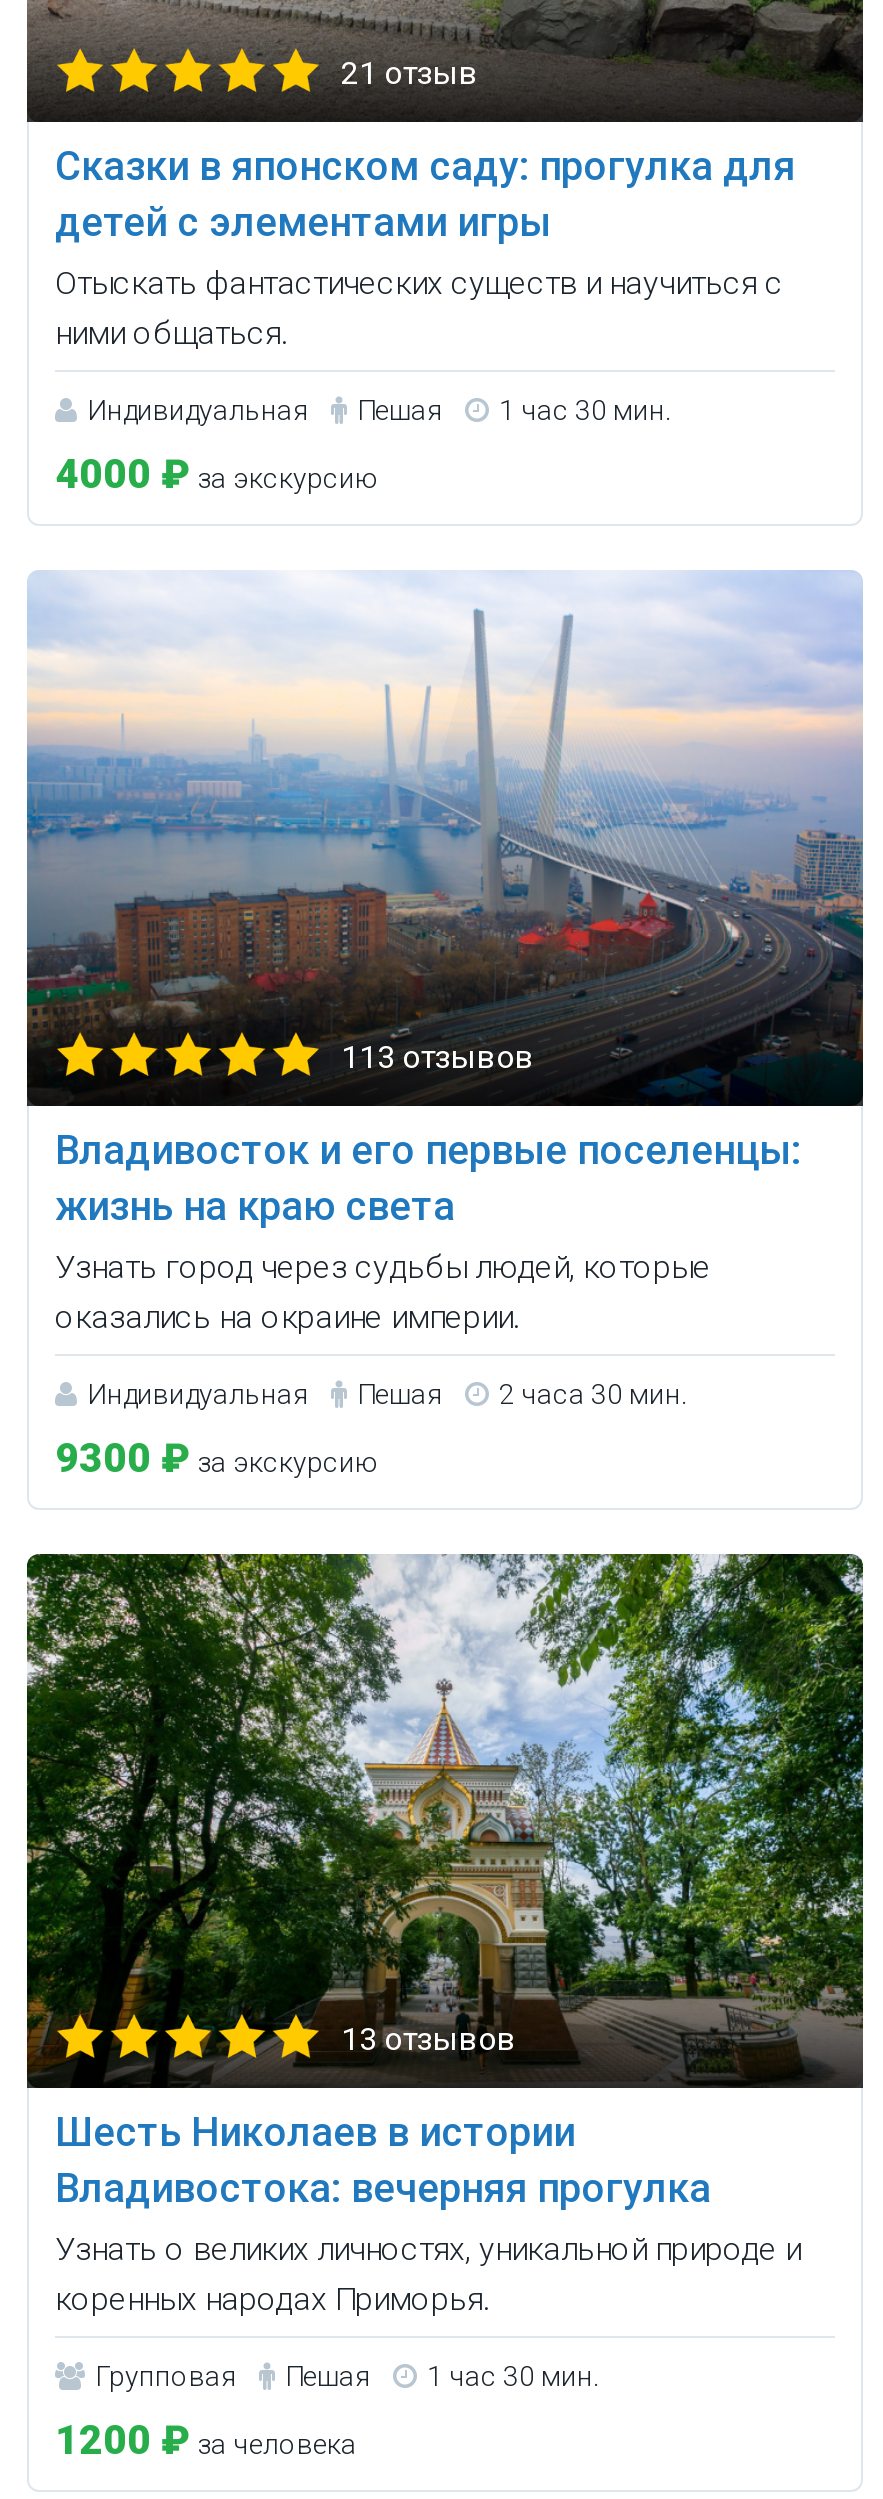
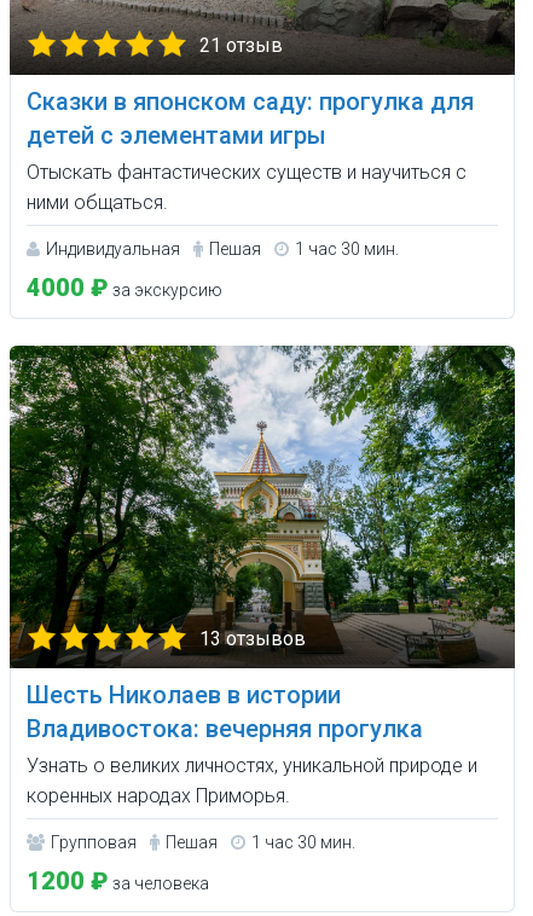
[27,570,865,1481] [image] | 113 отзывов | Владивосток и его первые поселенцы: | жизнь на краю света | Узнать город через судьбы людей, которые | оказались на окраине империи. | Индивидуальная | Пешая | 2 часа 30 мин. | 9300 ₽ за экскурсию -> none

